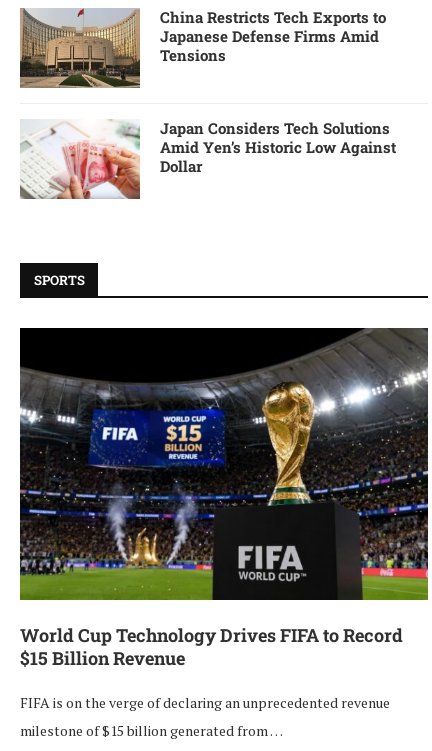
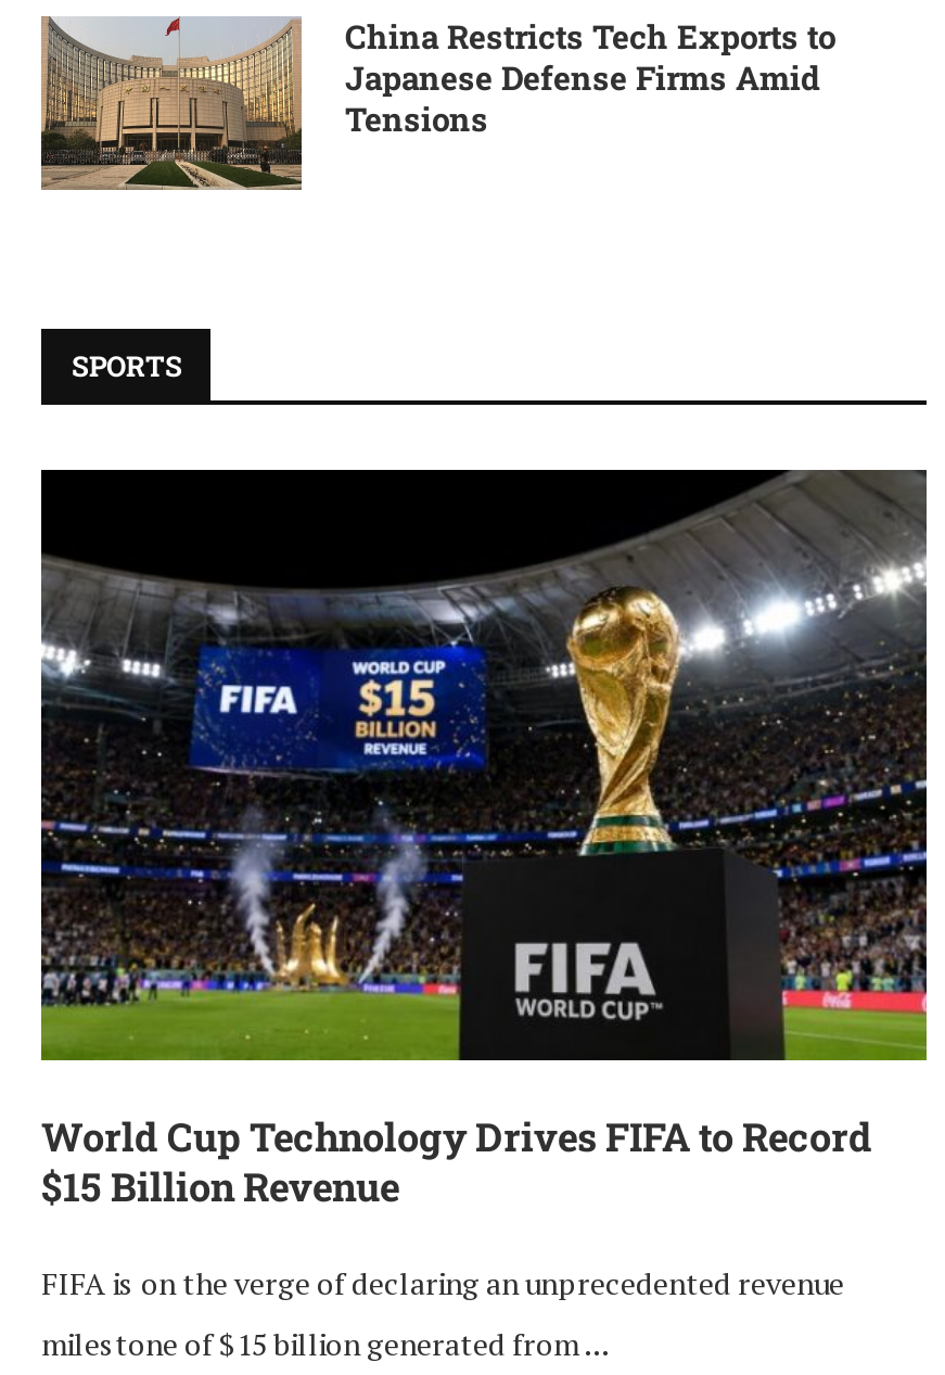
[20,118,396,199] [image] | Japan Considers Tech Solutions | Amid Yen’s Historic Low Against | Dollar -> none

